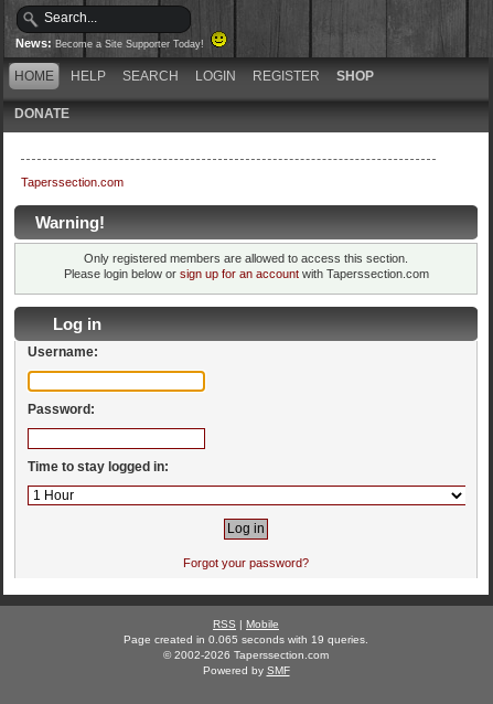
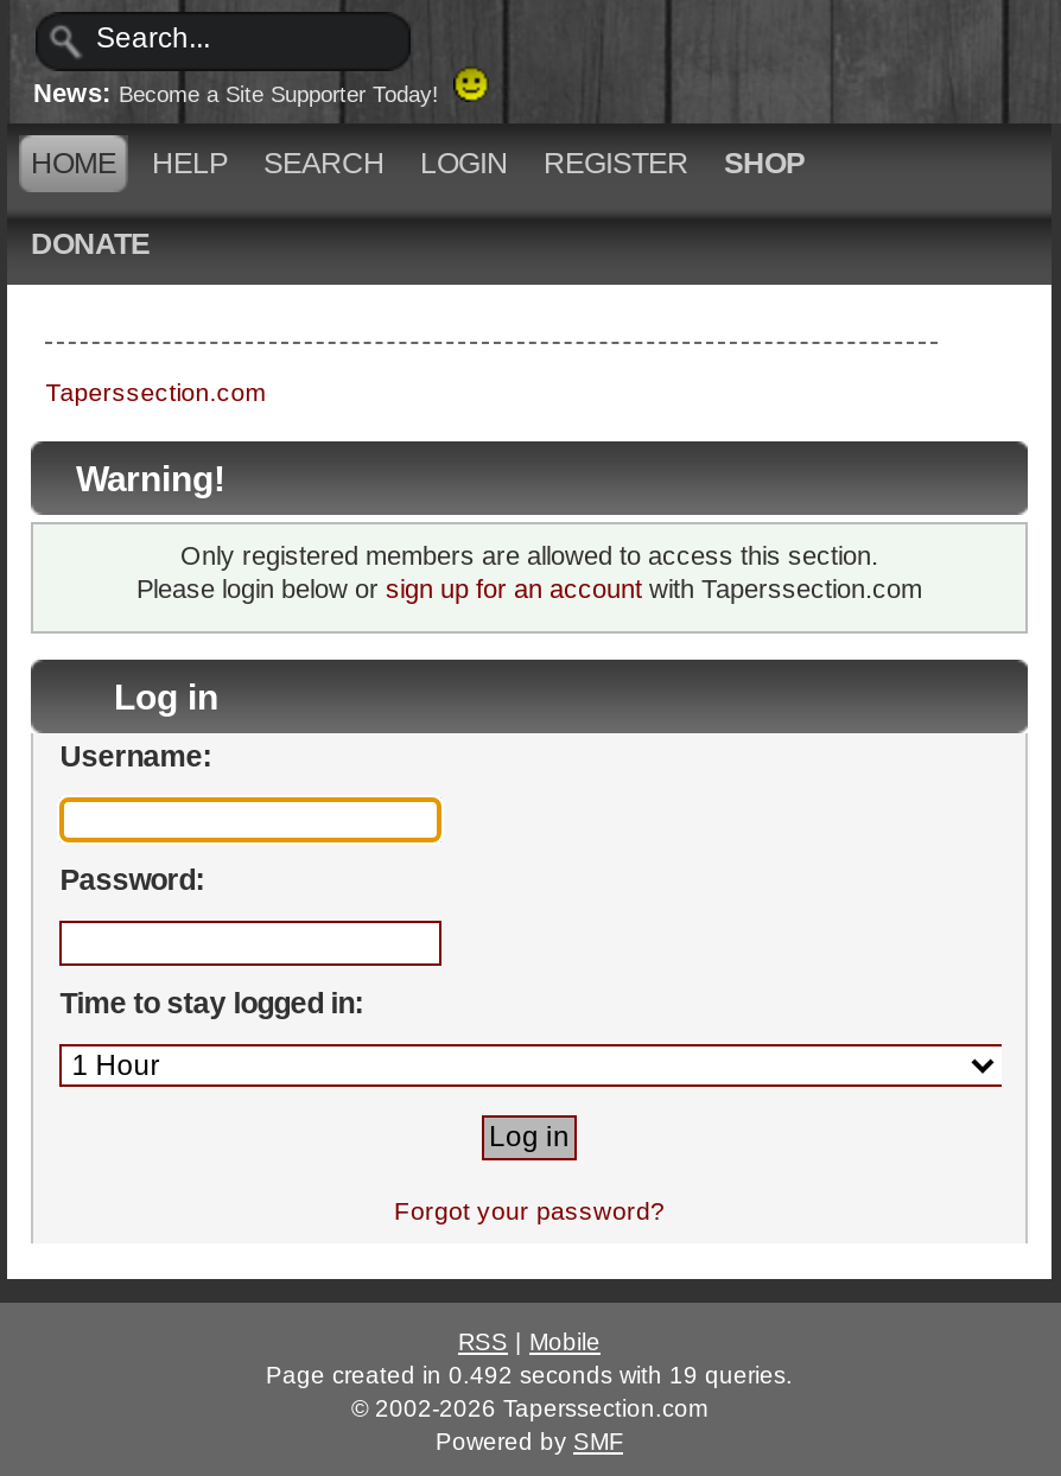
[124,633,368,646] Page created in 0.065 seconds with 19 queries. -> [266,1362,793,1388] Page created in 0.492 seconds with 19 queries.

